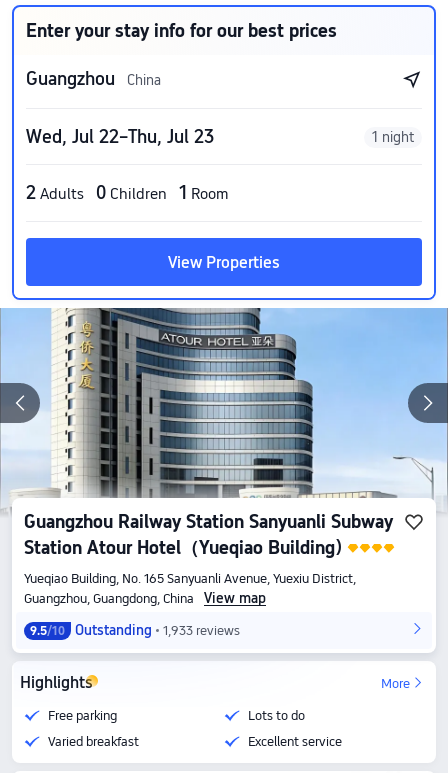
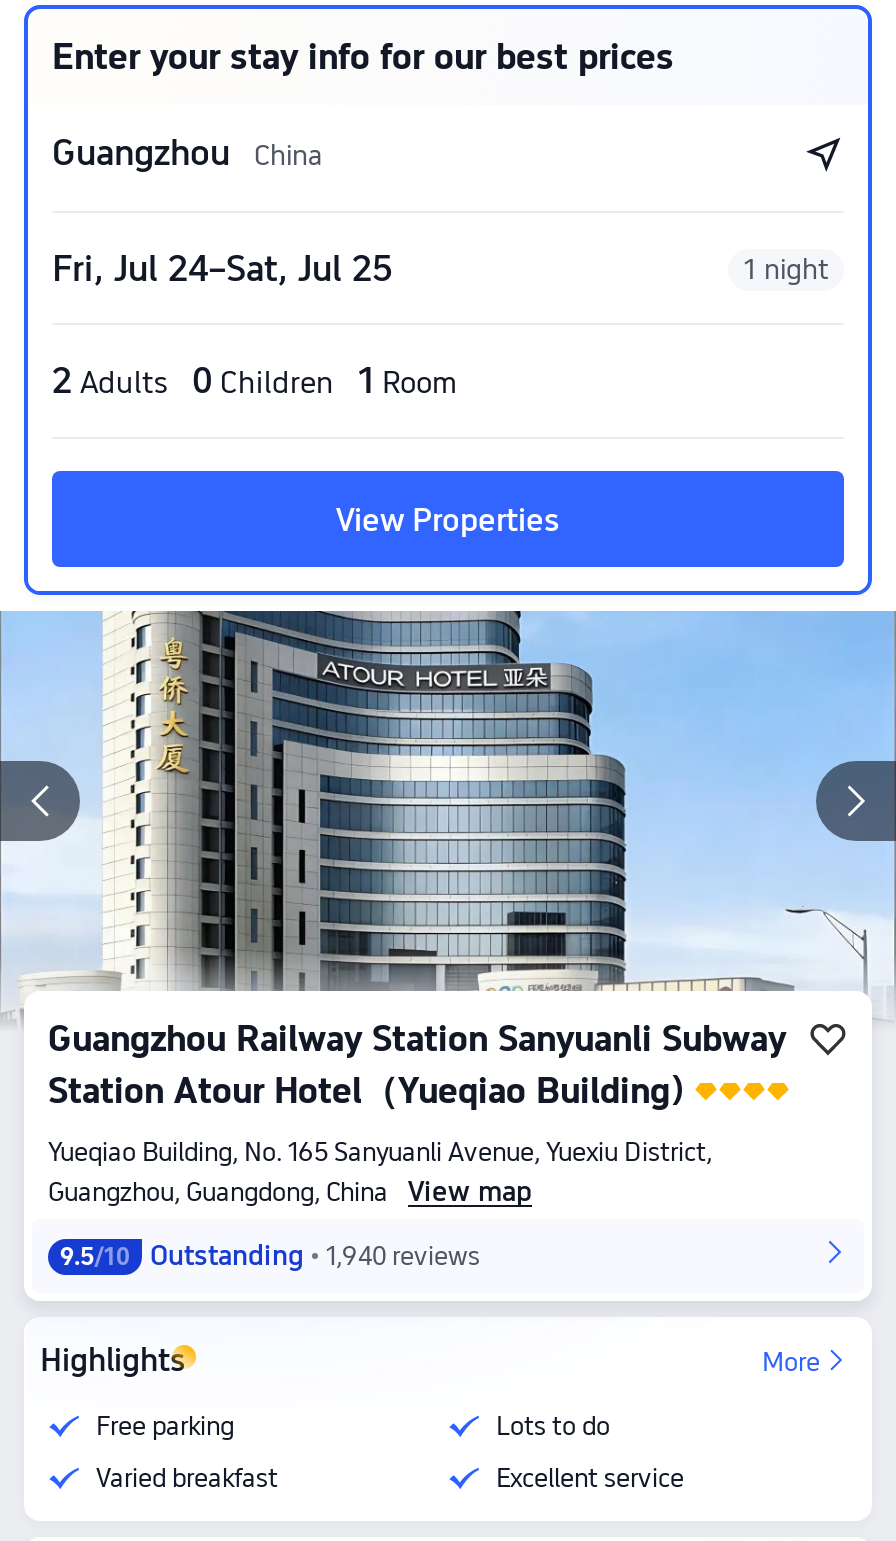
[26,126,214,147] Wed, Jul 22–Thu, Jul 23 -> [52,247,392,289] Fri, Jul 24–Sat, Jul 25
[30,622,240,638] 9.5/10 Outstanding 1,933 reviews -> [60,1239,480,1271] 9.5/10 Outstanding 1,940 reviews

